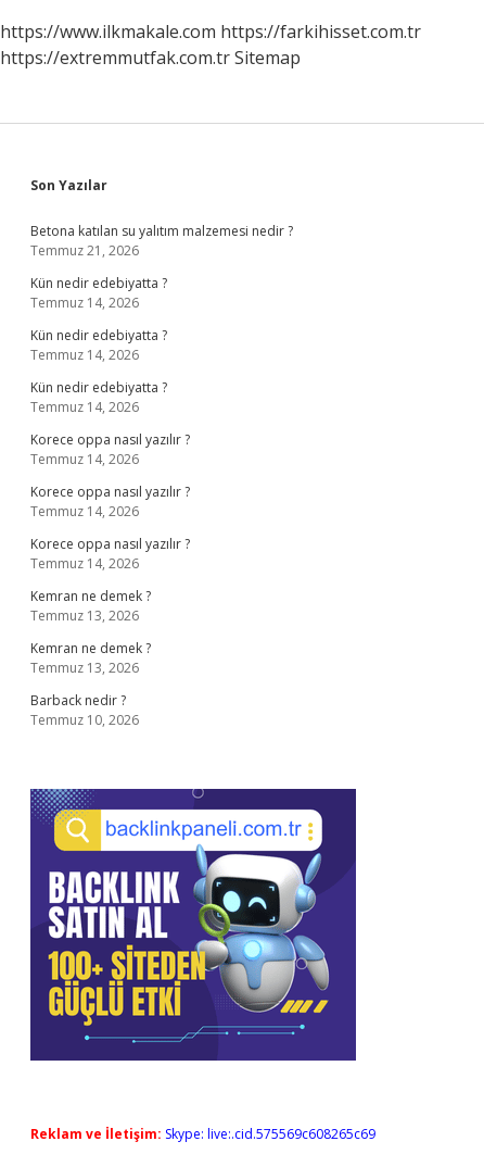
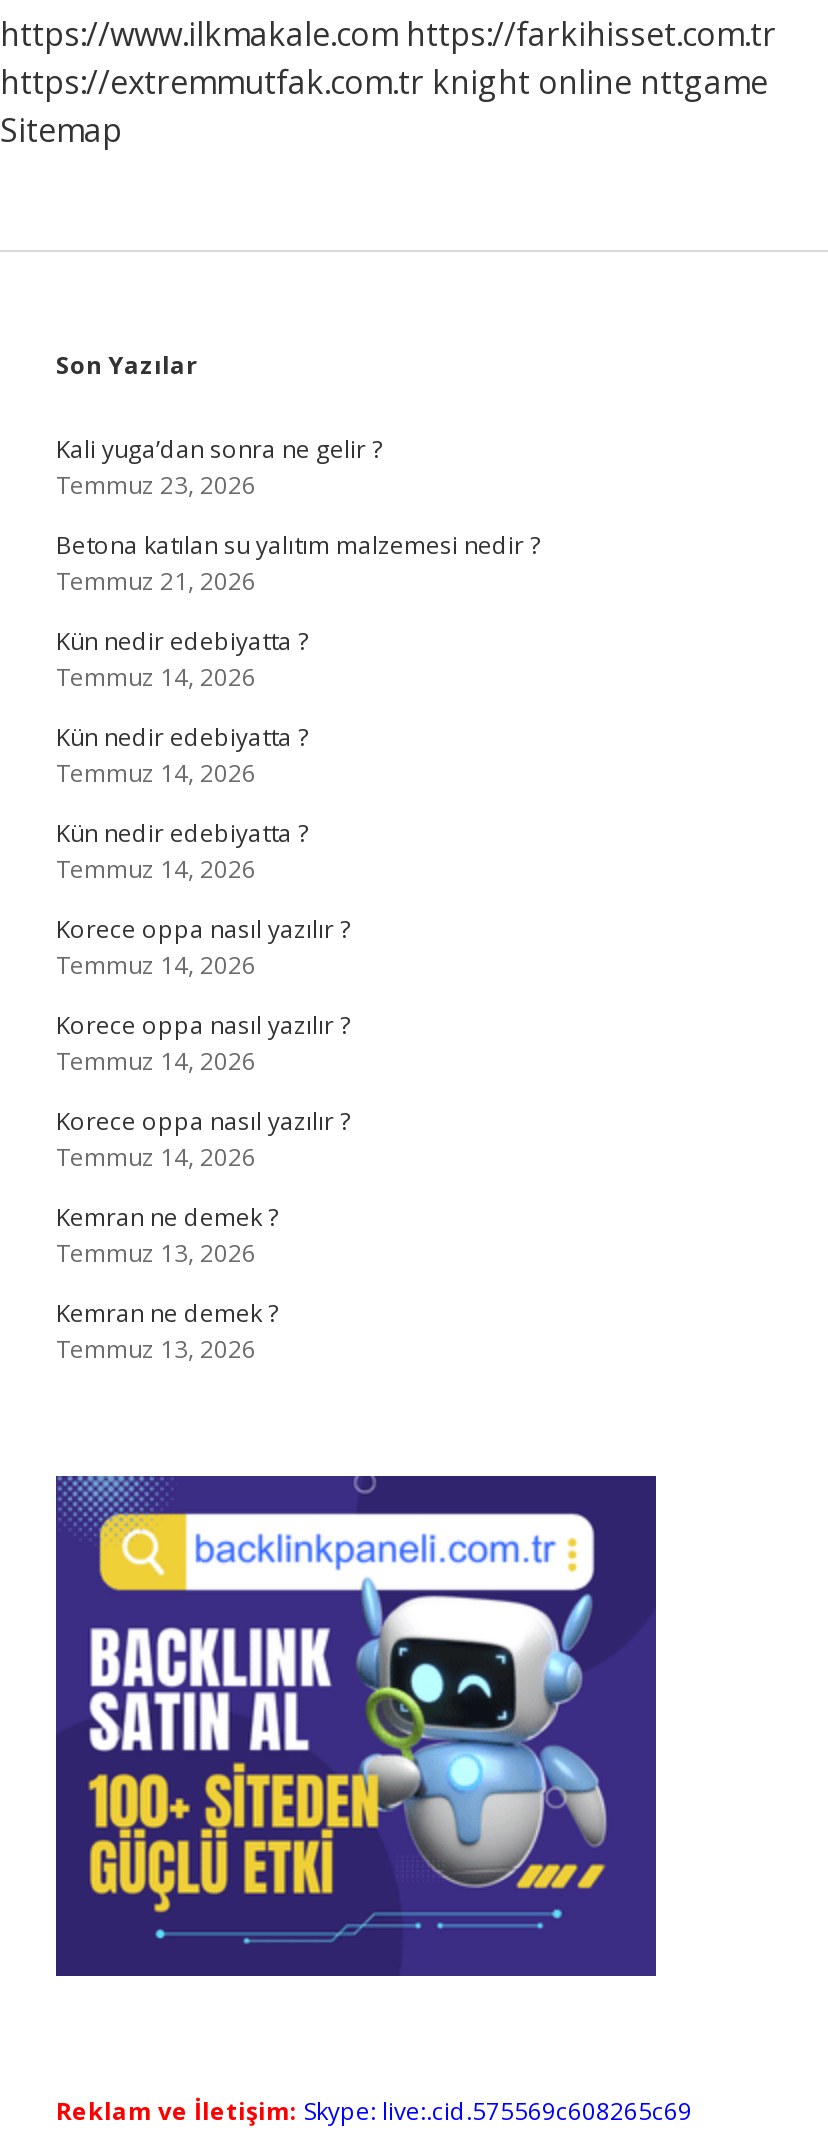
[0,46,301,70] https://extremmutfak.com.tr Sitemap -> [0,60,768,152] https://extremmutfak.com.tr knight online nttgame | Sitemap
none -> [56,432,382,502] Kali yuga’dan sonra ne gelir ? | Temmuz 23, 2026
moved [30,222,293,677] -> [56,528,540,1366]: Betona katılan su yalıtım malzemesi nedir ? | Temmuz 21, 2026 | Kün nedir edebiyatta ? | ... | Kemran ne demek ? | Temmuz 13, 2026
[30,691,139,729] Barback nedir ? | Temmuz 10, 2026 -> none

